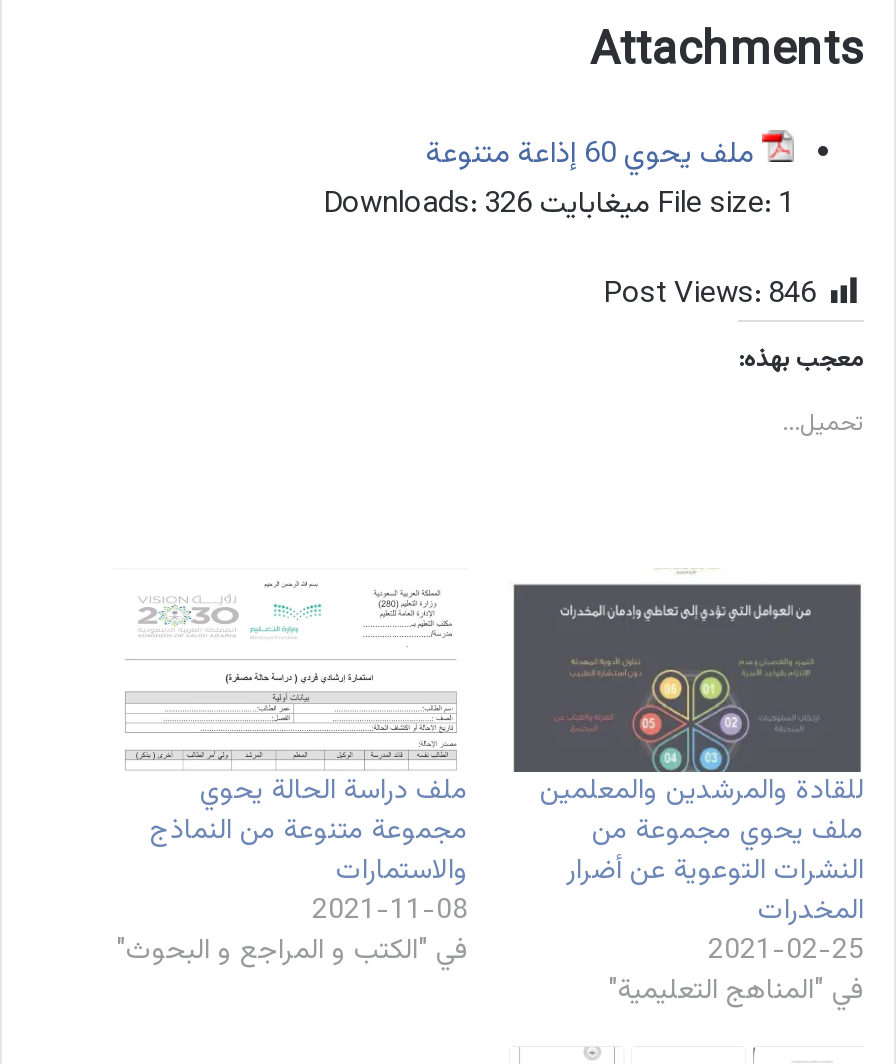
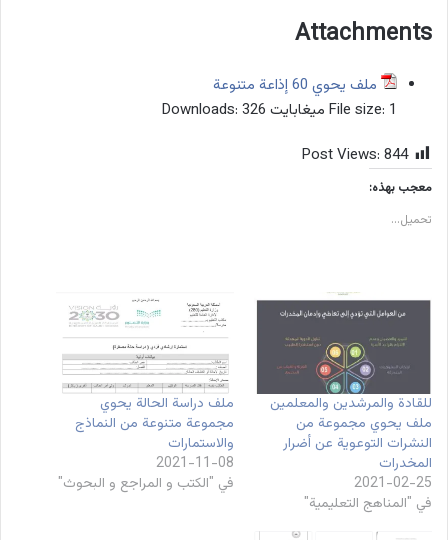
[604,272,816,318] Post Views: 846 -> [302,144,408,167] Post Views: 844

